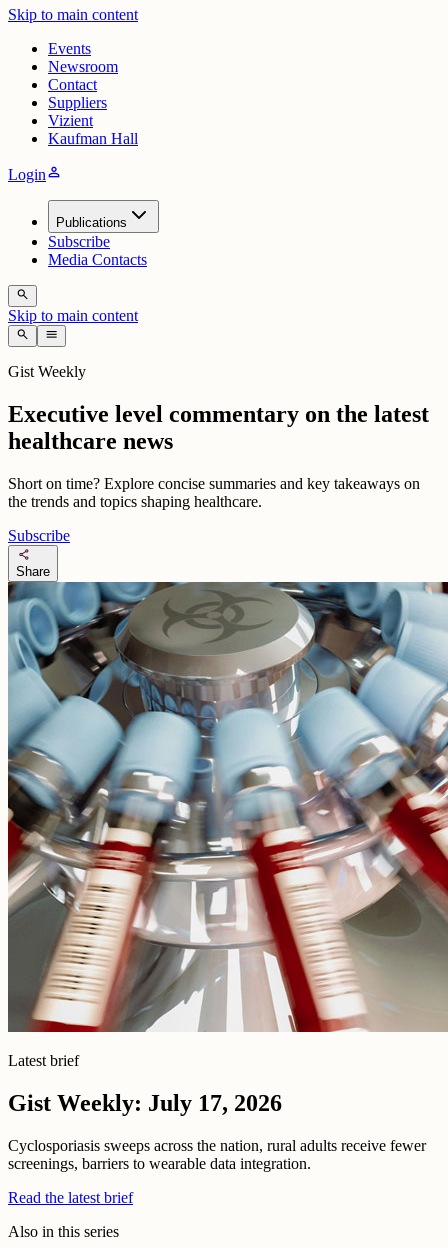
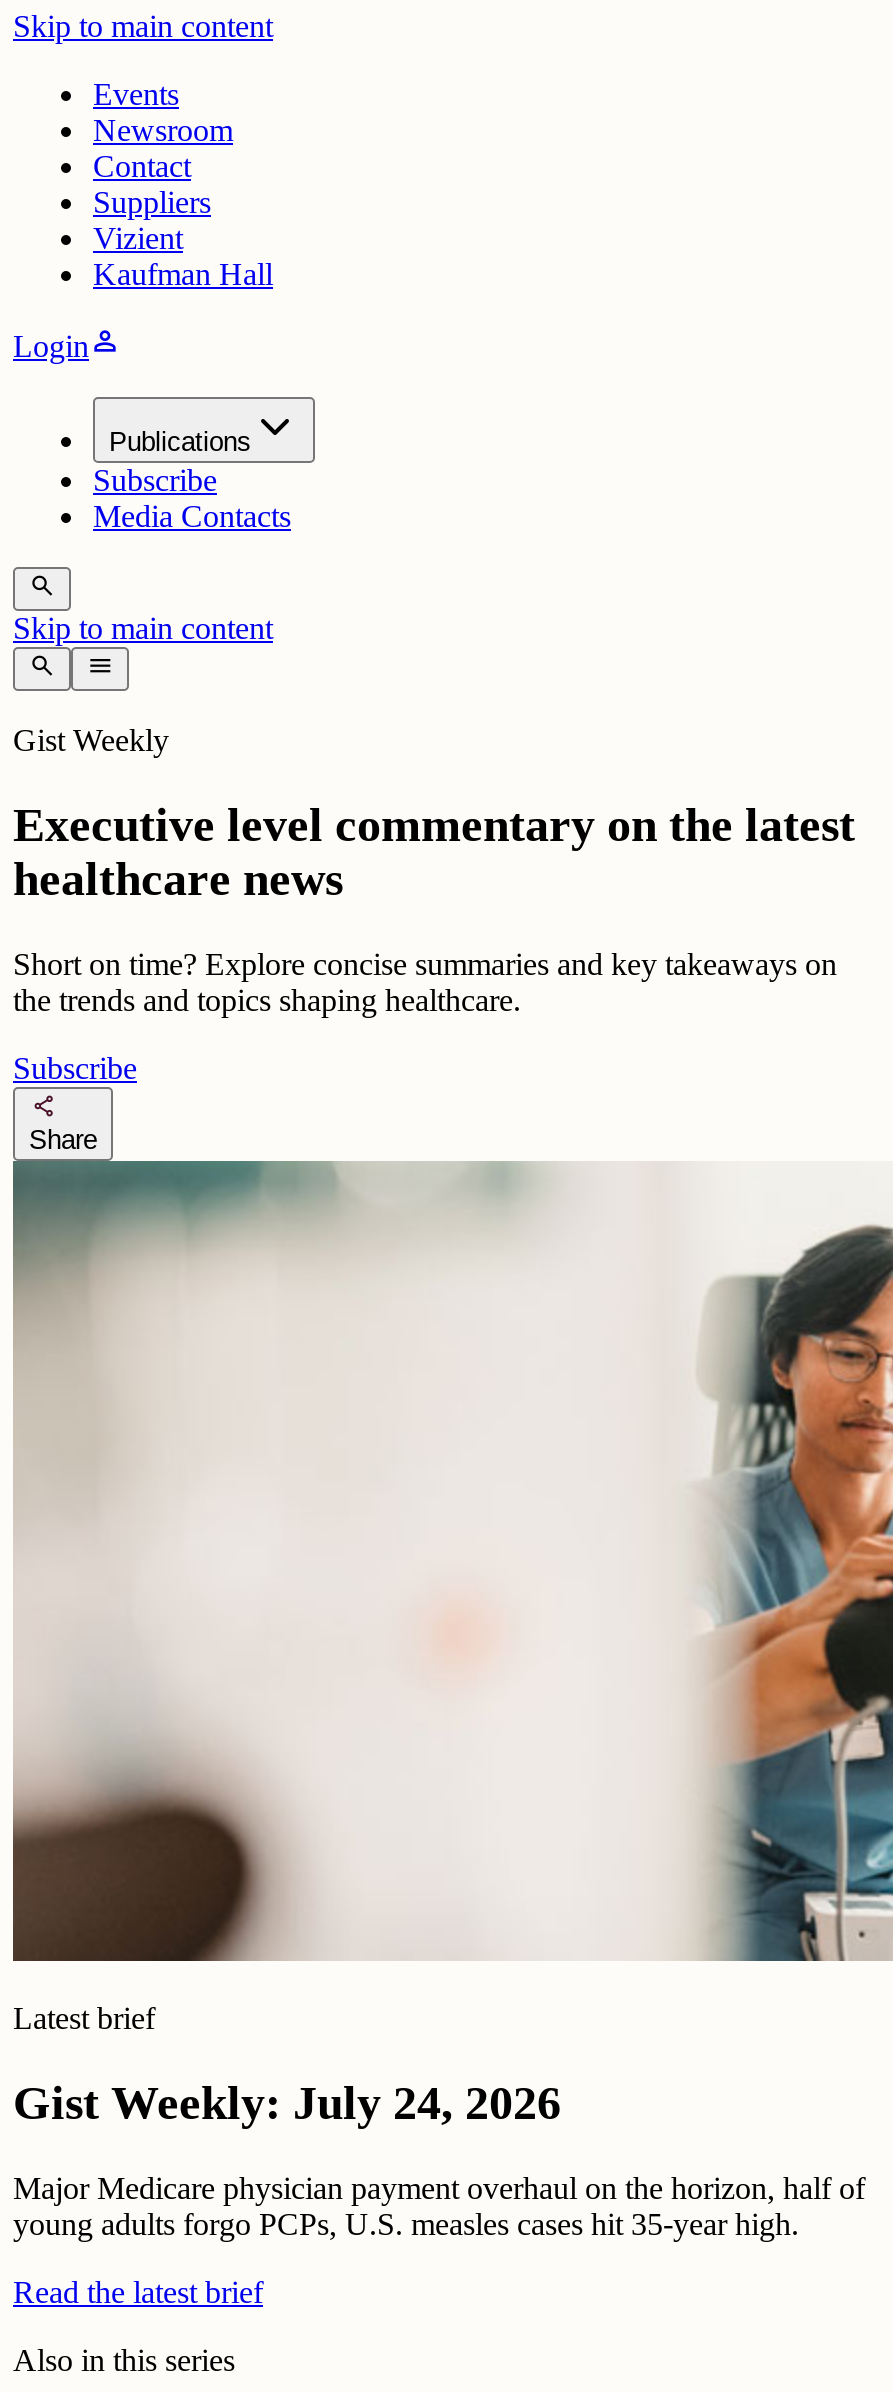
[7,581,445,1033] [image] -> [13,1161,887,1963] [image]
[8,1090,282,1116] Gist Weekly: July 17, 2026 -> [13,2076,561,2128] Gist Weekly: July 24, 2026
[8,1137,426,1172] Cyclosporiasis sweeps across the nation, rural adults receive fewer | screenings, barriers to wearable data integration. -> [13,2170,865,2240] Major Medicare physician payment overhaul on the horizon, half of | young adults forgo PCPs, U.S. measles cases hit 35-year high.

